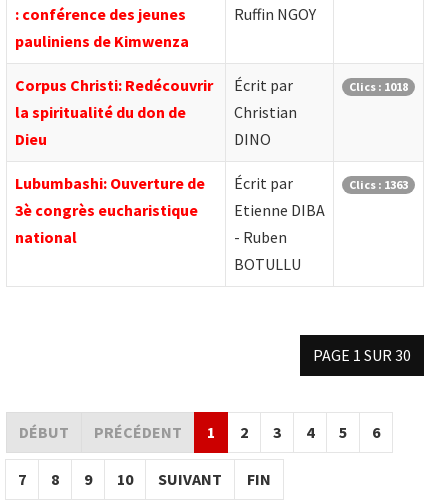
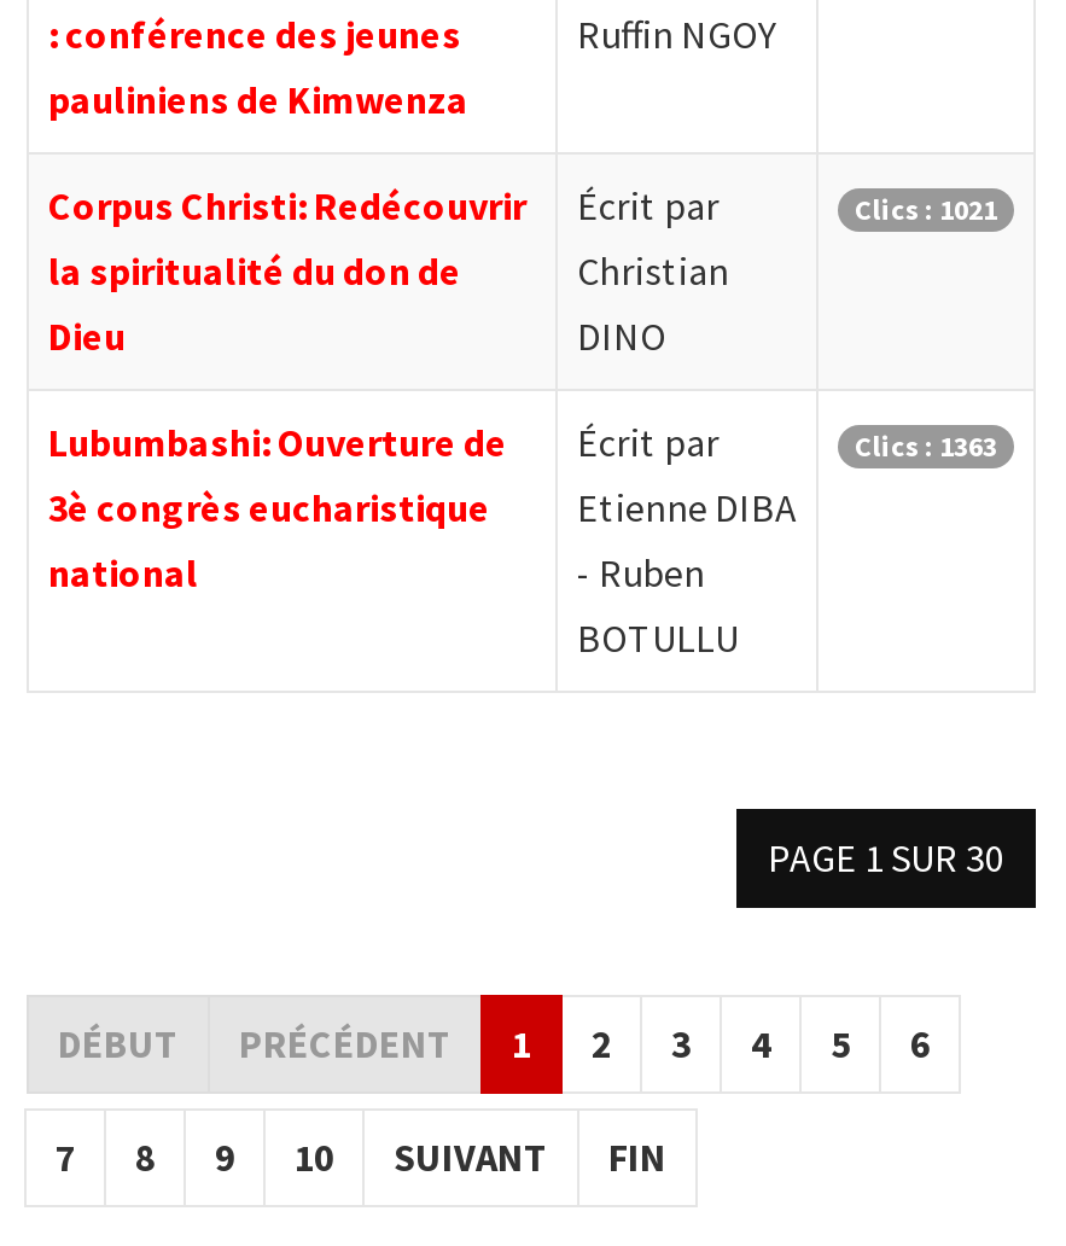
[349,79,408,94] Clics : 1018 -> [855,191,997,227] Clics : 1021

